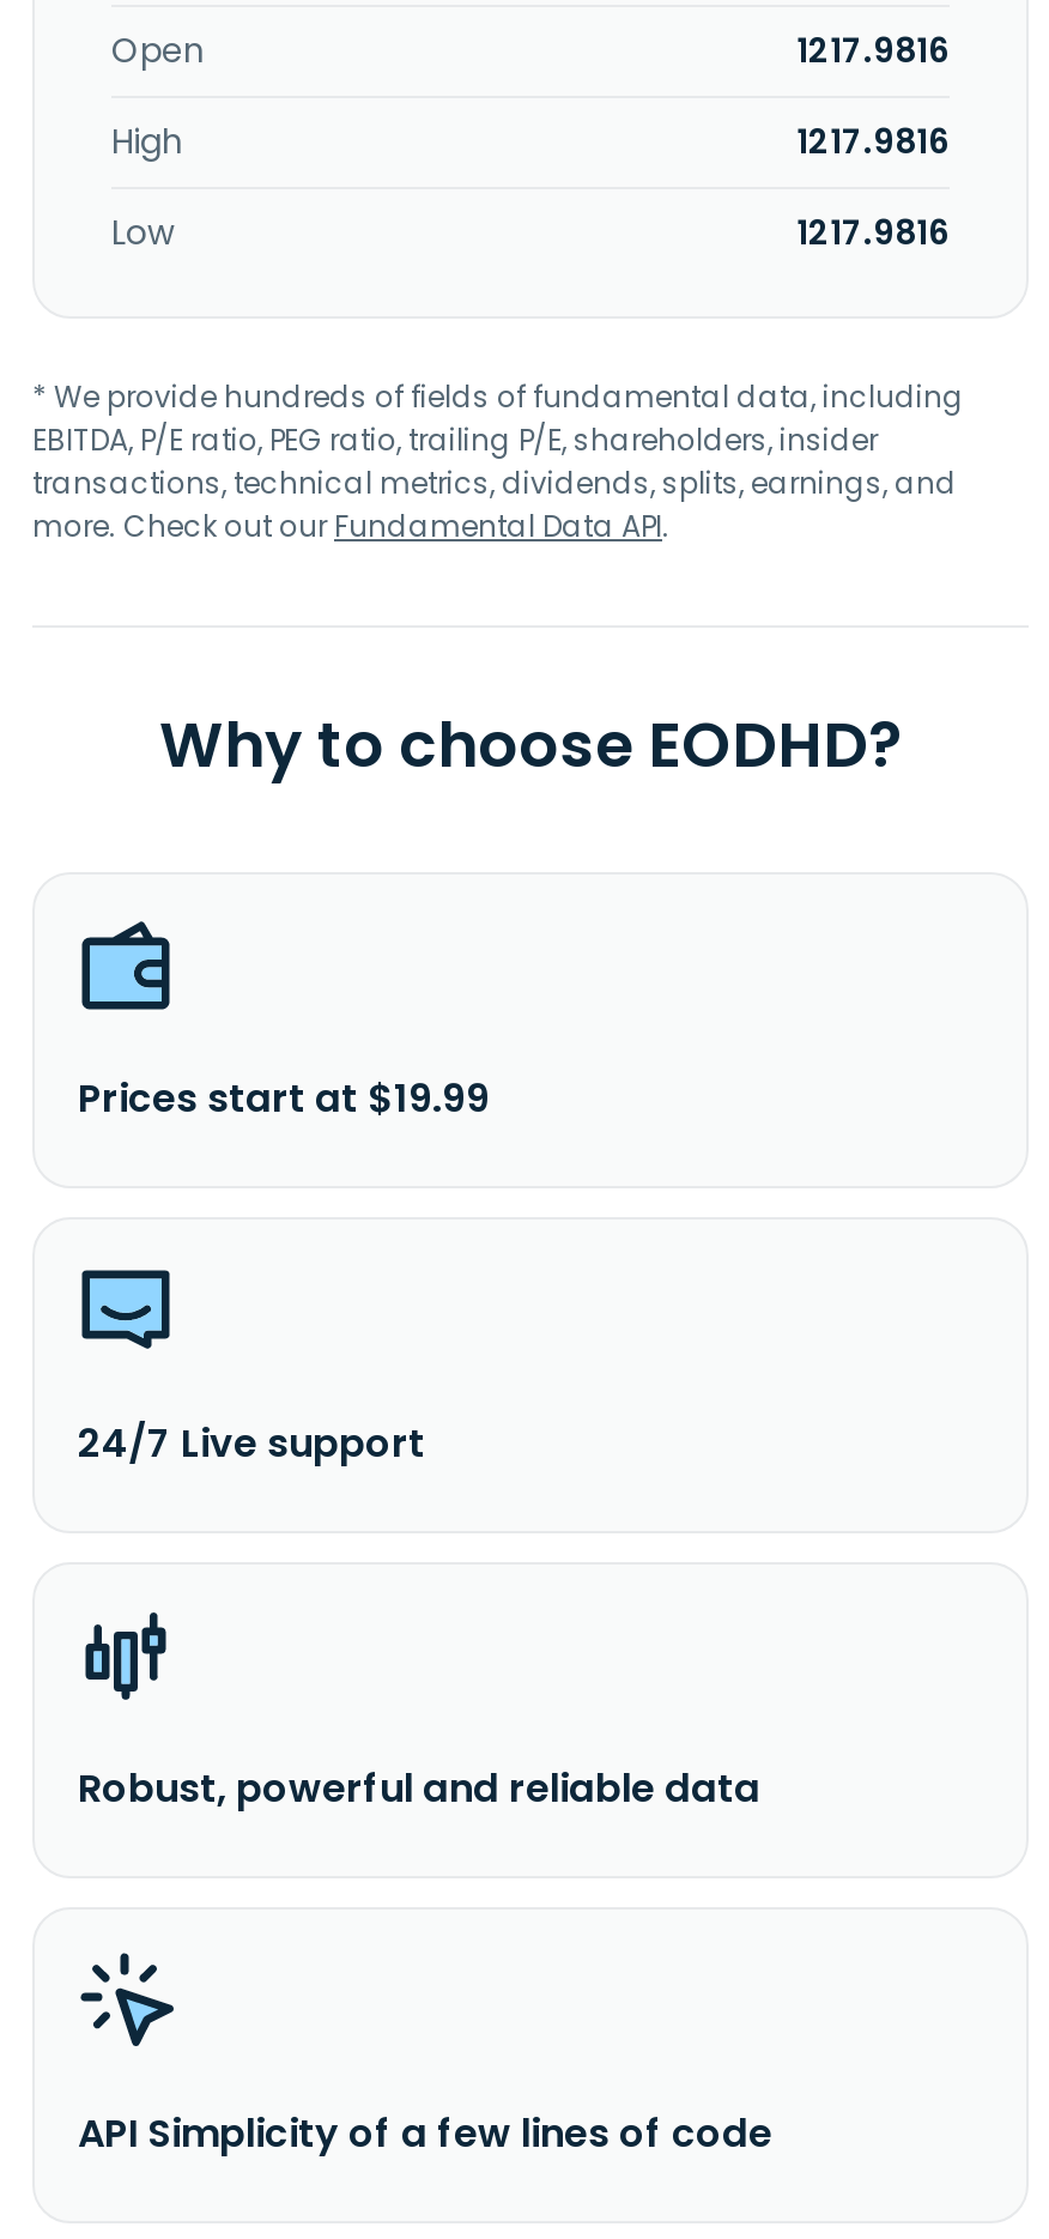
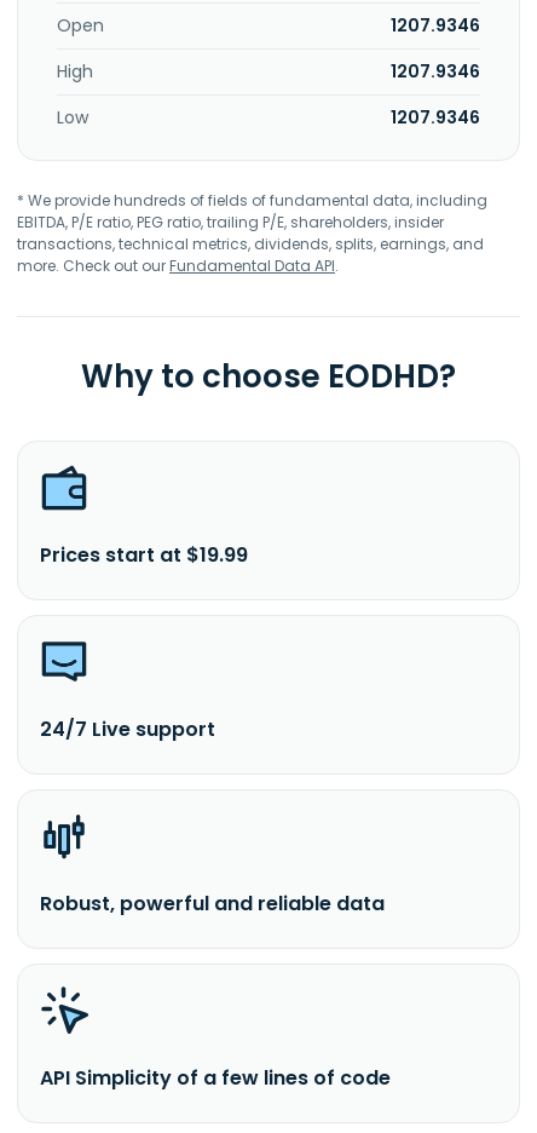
[796,26,950,74] 1217.9816 -> [391,13,480,38] 1207.9346
[796,117,950,165] 1217.9816 -> [391,59,480,84] 1207.9346
[796,208,950,256] 1217.9816 -> [391,105,480,130] 1207.9346

